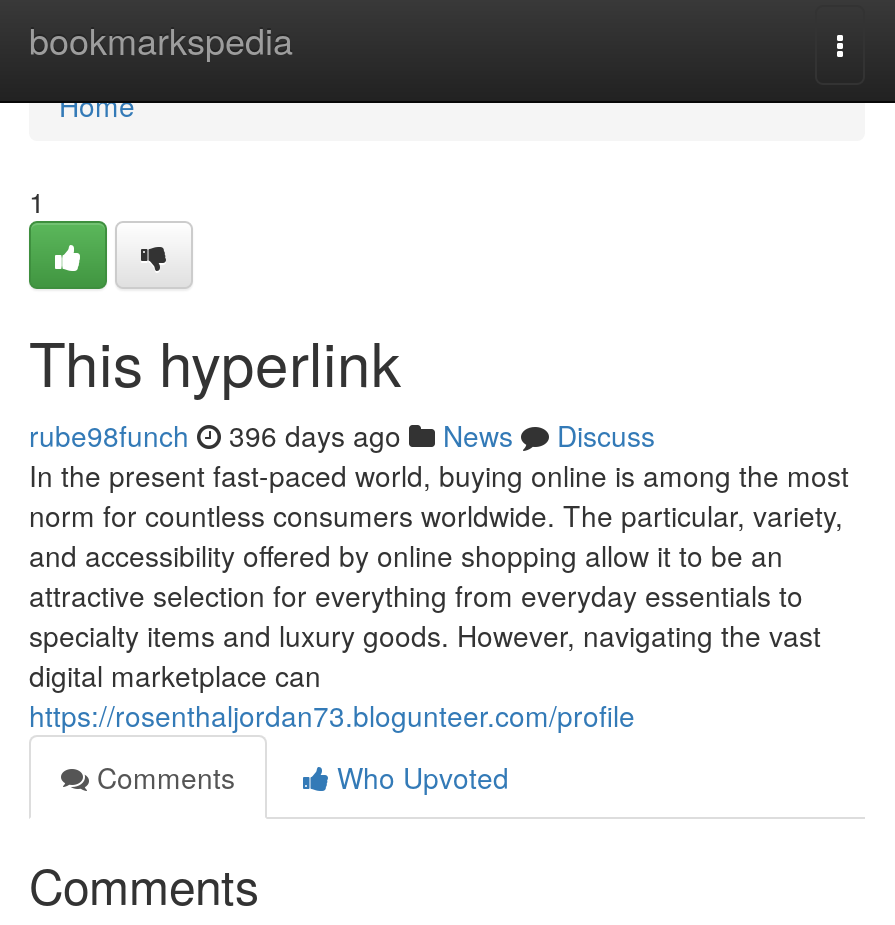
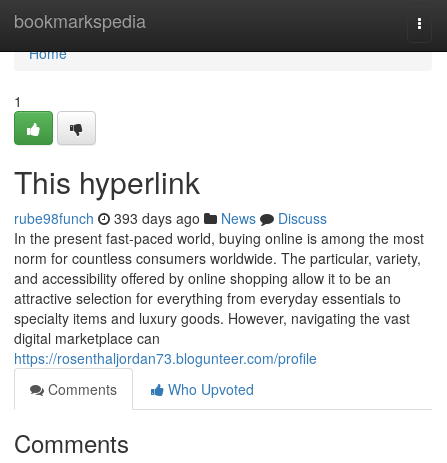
[29,415,655,455] rube98funch 396 days ago News Discuss -> [14,208,327,228] rube98funch 393 days ago News Discuss

